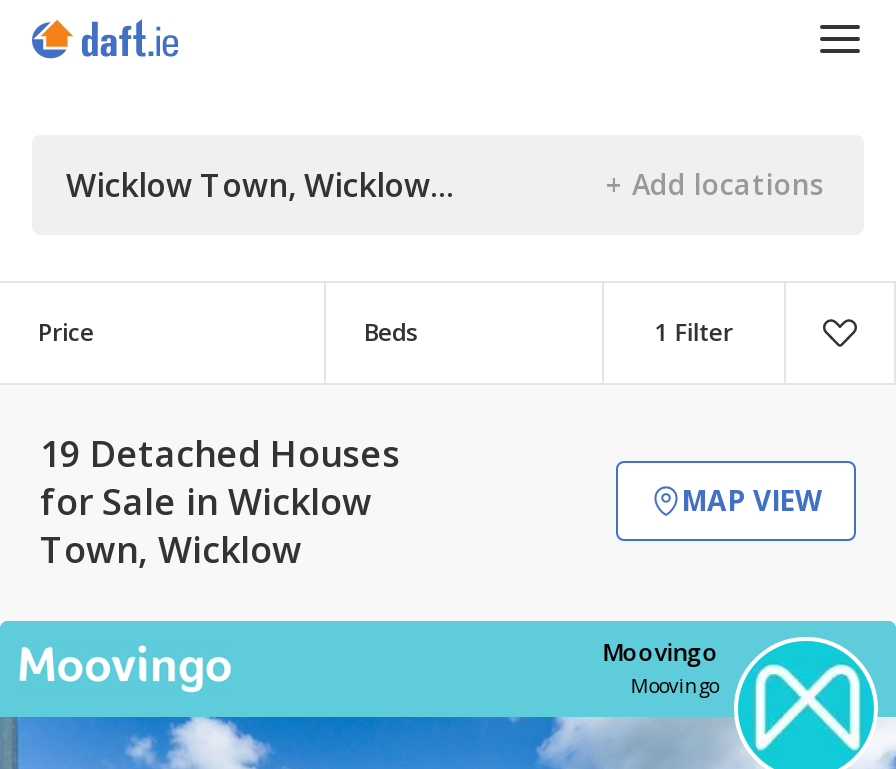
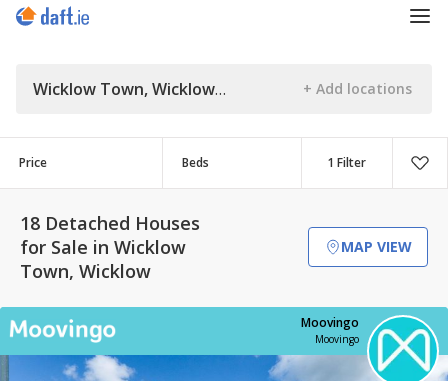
[40,429,400,477] 19 Detached Houses -> [20,211,200,235] 18 Detached Houses

